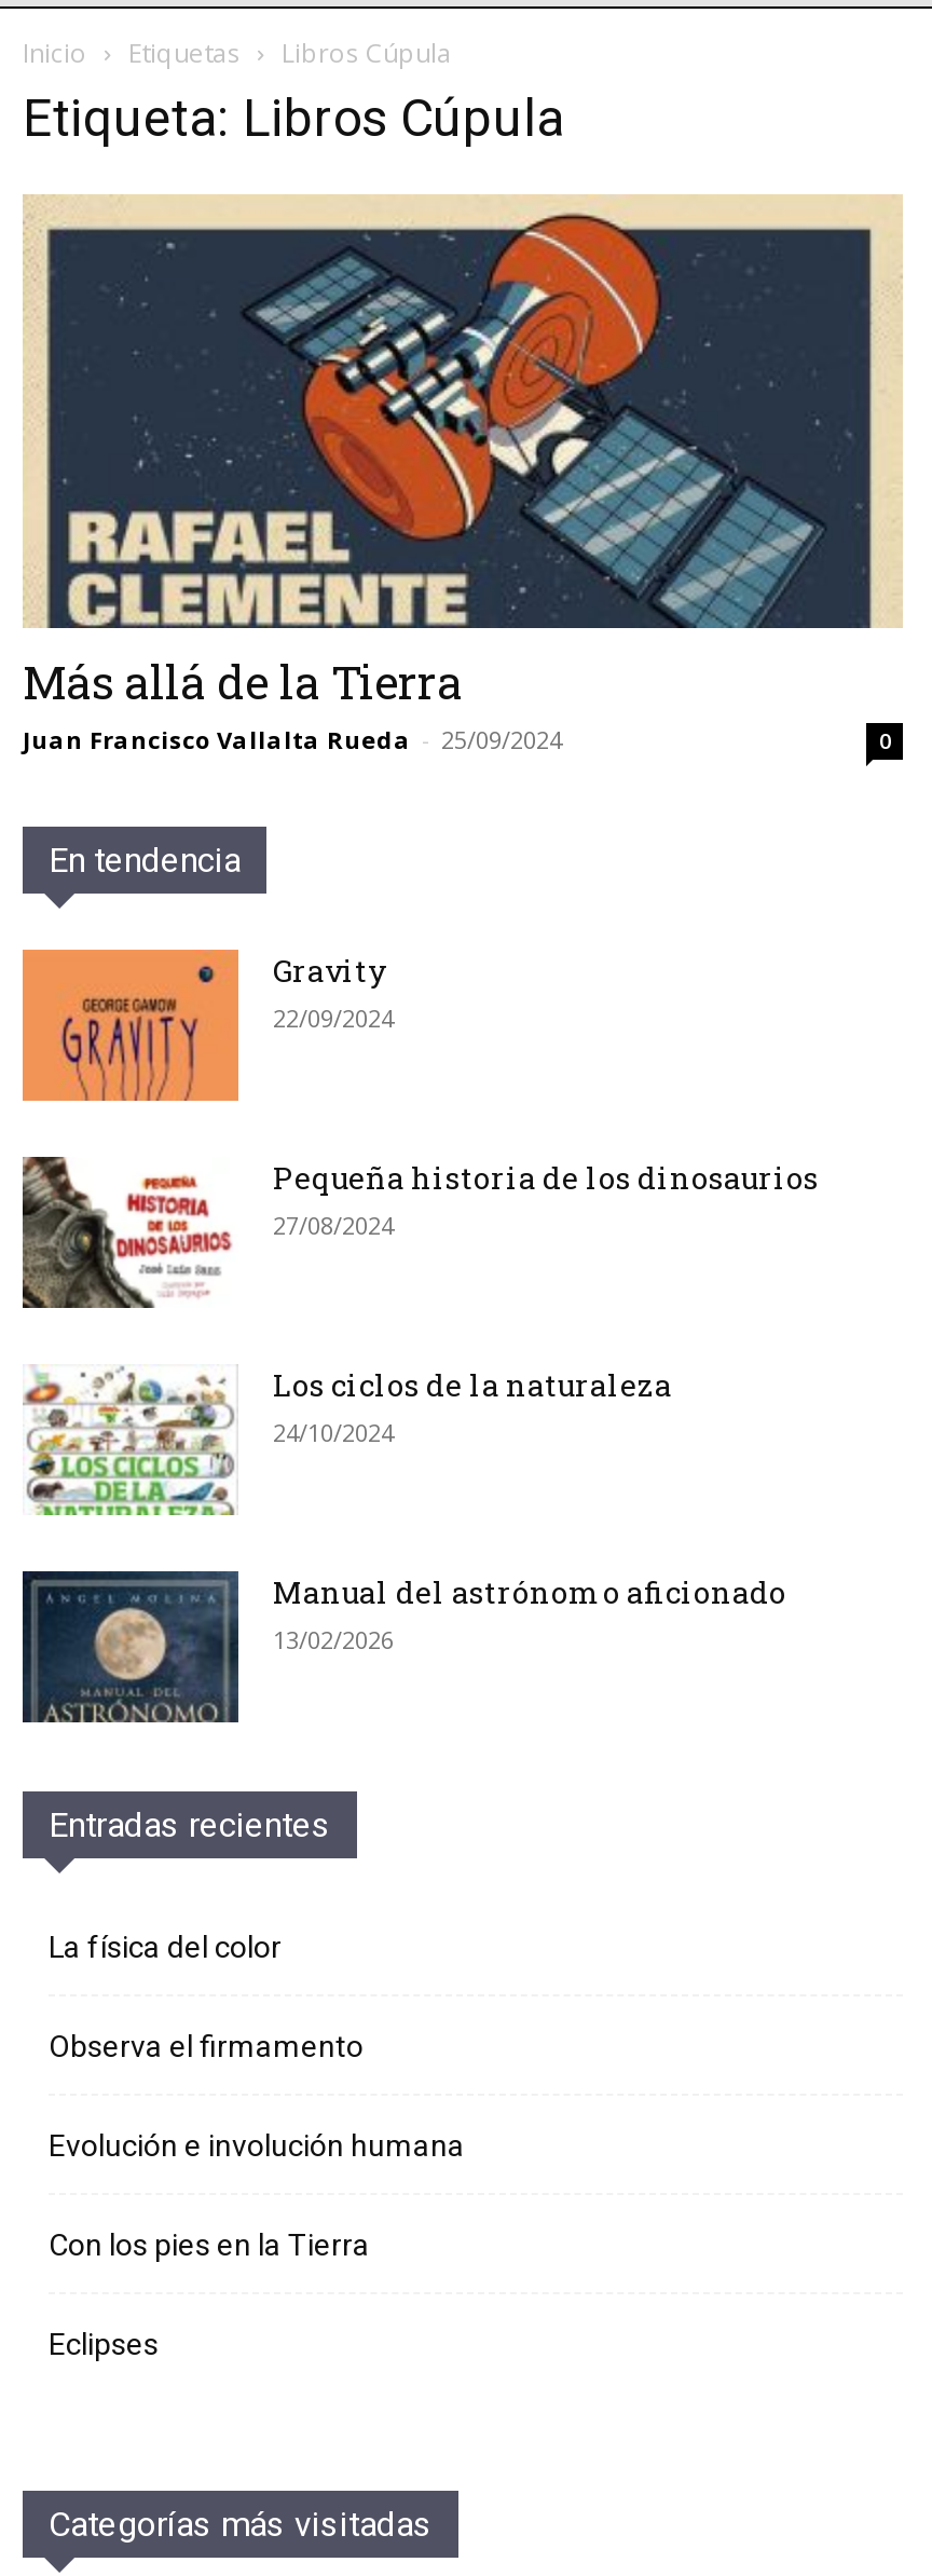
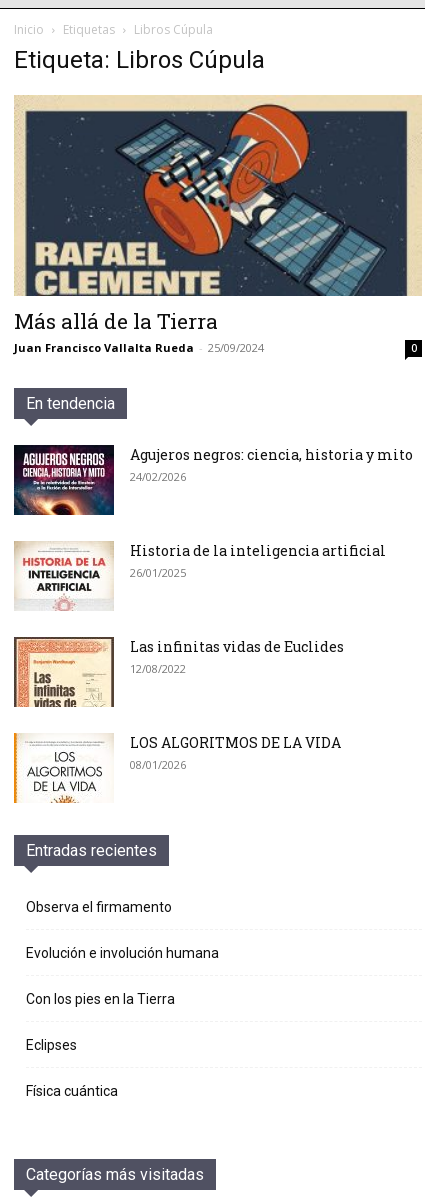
[20,948,394,1103] [image] | Gravity | 22/09/2024 -> [13,444,413,516] [image] | Agujeros negros: ciencia, historia y mito | 24/02/2026
[20,1155,819,1310] [image] | Pequeña historia de los dinosaurios | 27/08/2024 -> [14,540,386,611] [image] | Historia de la inteligencia artificial | 26/01/2025
[23,1364,672,1517] [image] | Los ciclos de la naturaleza | 24/10/2024 -> [13,636,344,708] [image] | Las infinitas vidas de Euclides | 12/08/2022
[20,1569,786,1725] [image] | Manual del astrónomo aficionado | 13/02/2026 -> [13,732,341,804] [image] | LOS ALGORITMOS DE LA VIDA | 08/01/2026
[49,1931,282,1965] La física del color -> none
moved [49,2030,465,2362] -> [26,899,219,1053]: Observa el firmamento | Evolución e involución humana | Con los pies en la Tierra | Eclipses
none -> [26,1083,118,1099] Física cuántica

